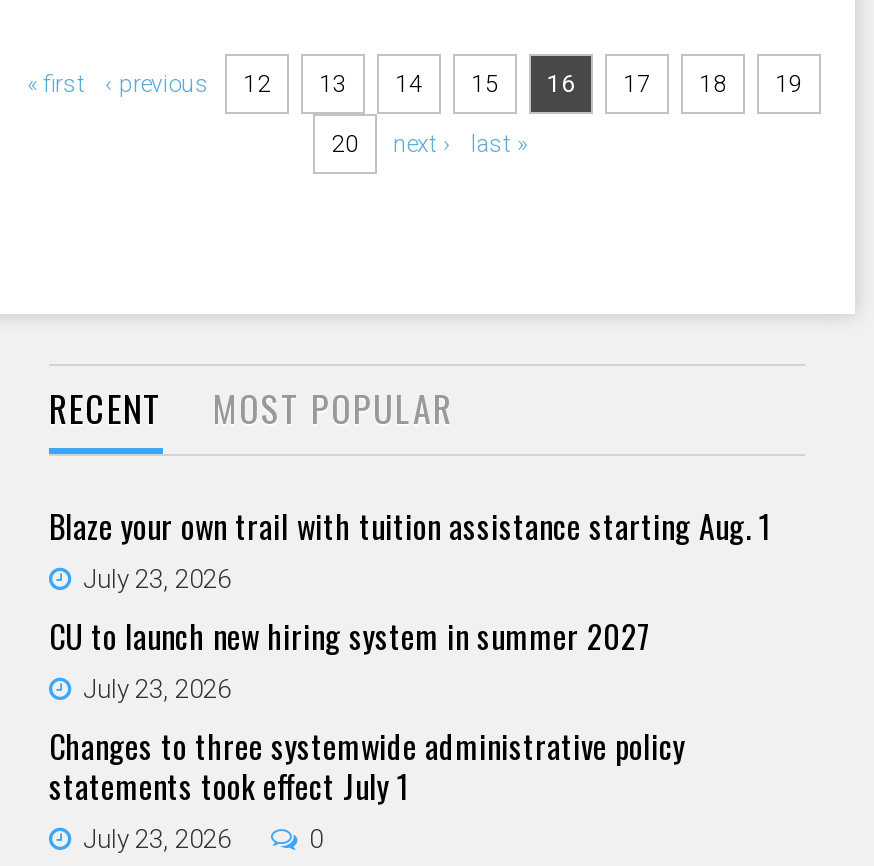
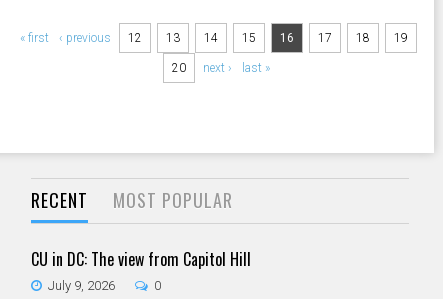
[49,501,771,853] Blaze your own trail with tuition assistance starting Aug. 1 | July 23, 2026 | CU to launch new hiring system in summer 2027 | July 23, 2026 | Changes to three systemwide administrative policy | statements took effect July 1 | July 23, 2026 -> [31,247,251,293] CU in DC: The view from Capitol Hill | July 9, 2026

